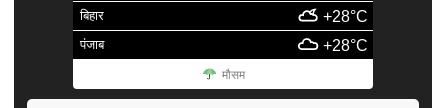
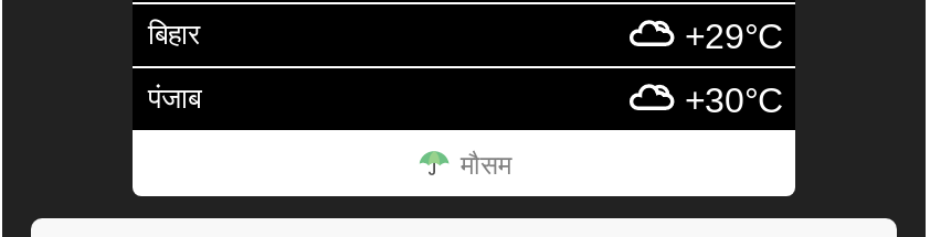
[323,8,368,25] +28°C -> [685,17,784,55] +29°C
[323,37,368,54] +28°C -> [685,81,784,119] +30°C

